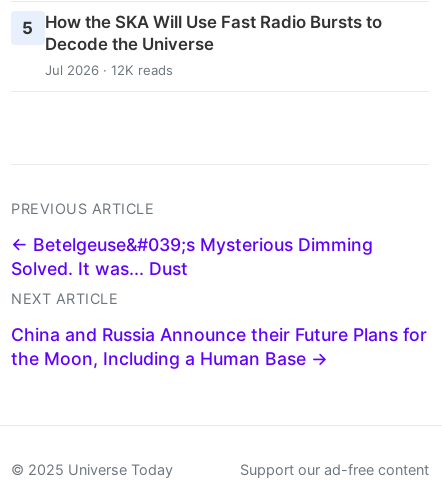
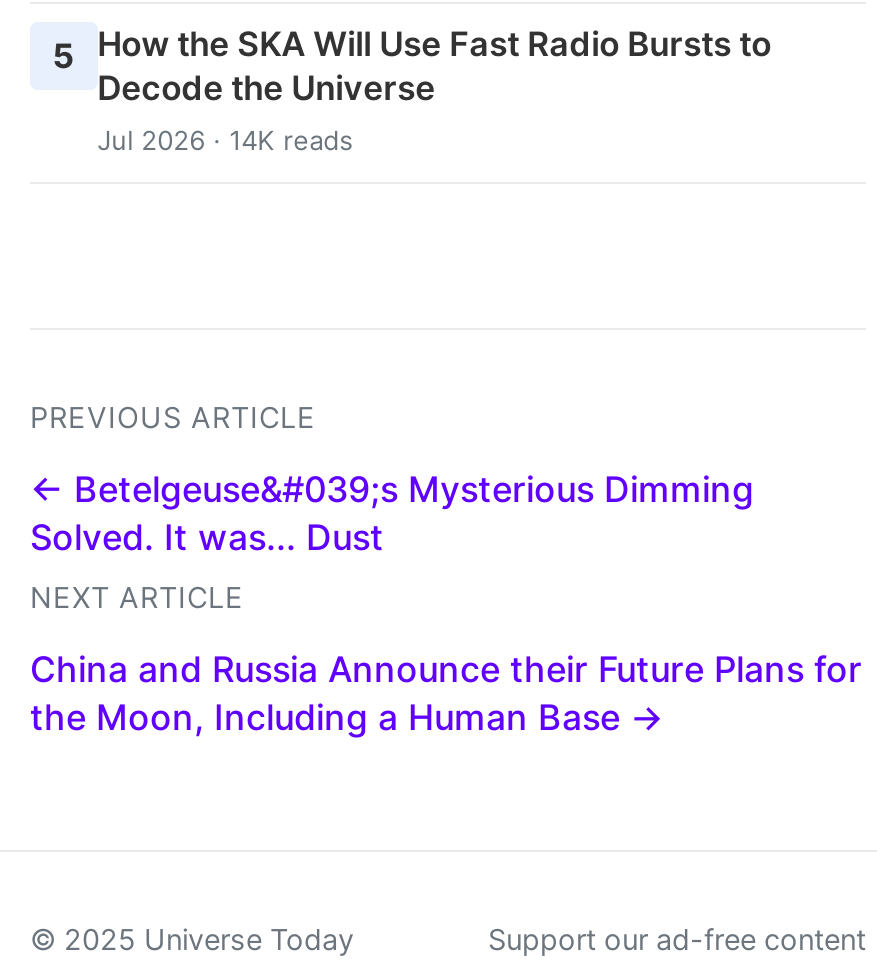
[45,62,173,78] Jul 2026 · 12K reads -> [97,124,353,156] Jul 2026 · 14K reads

